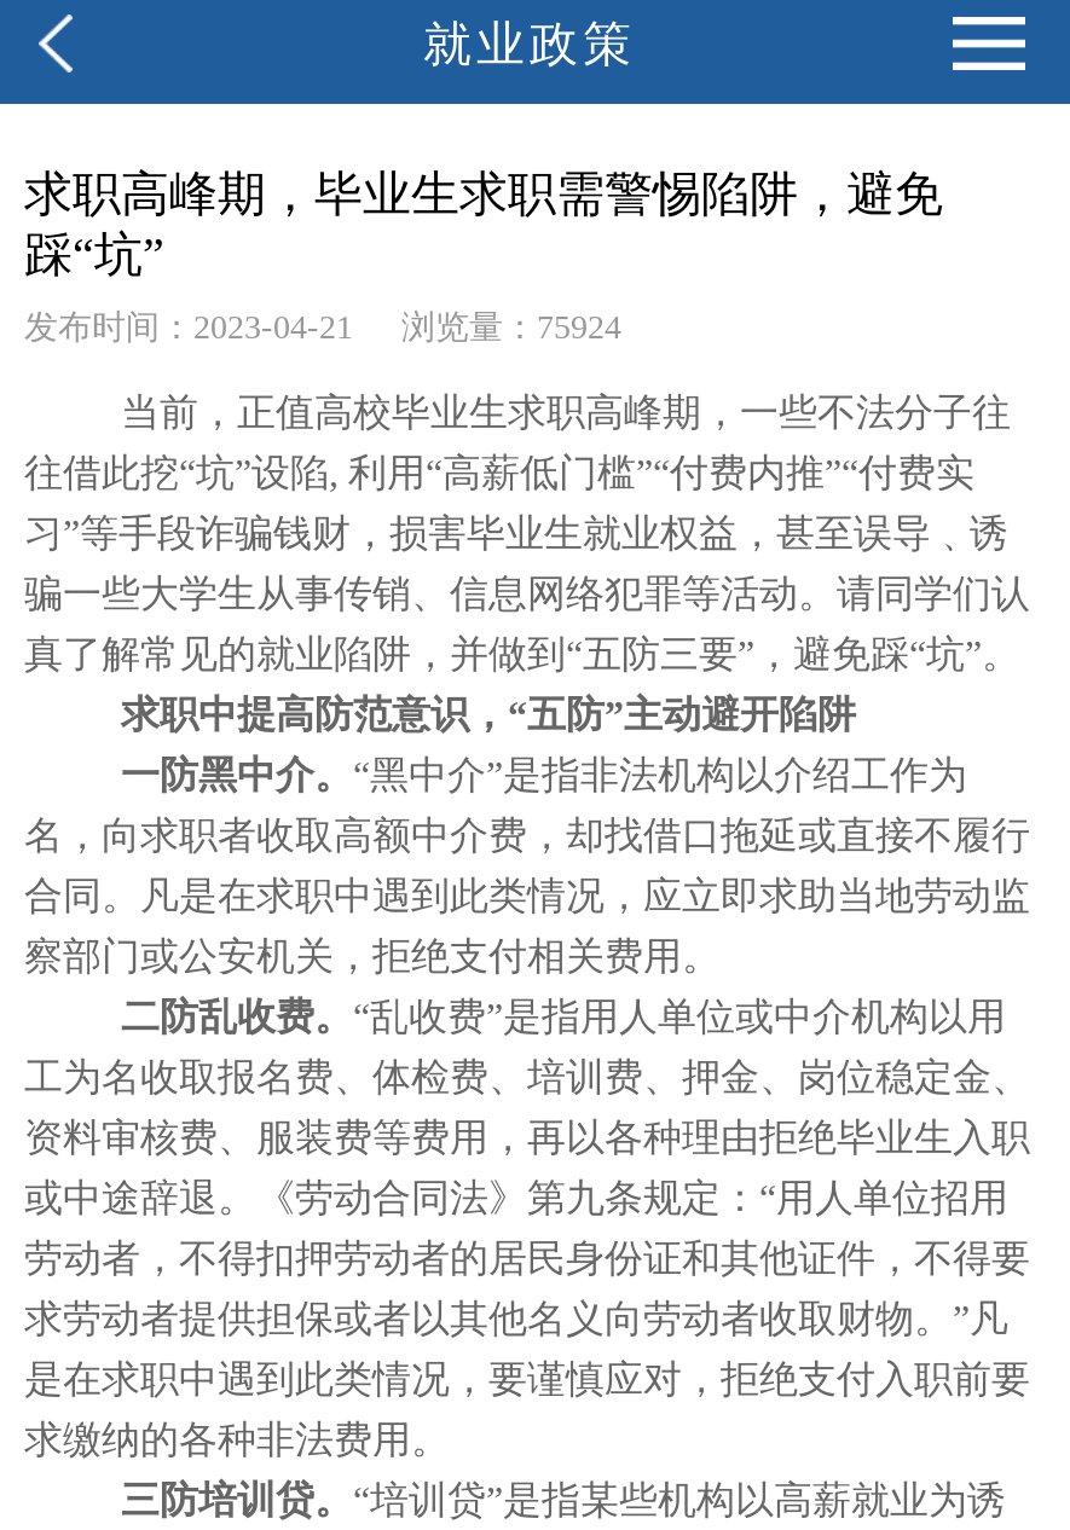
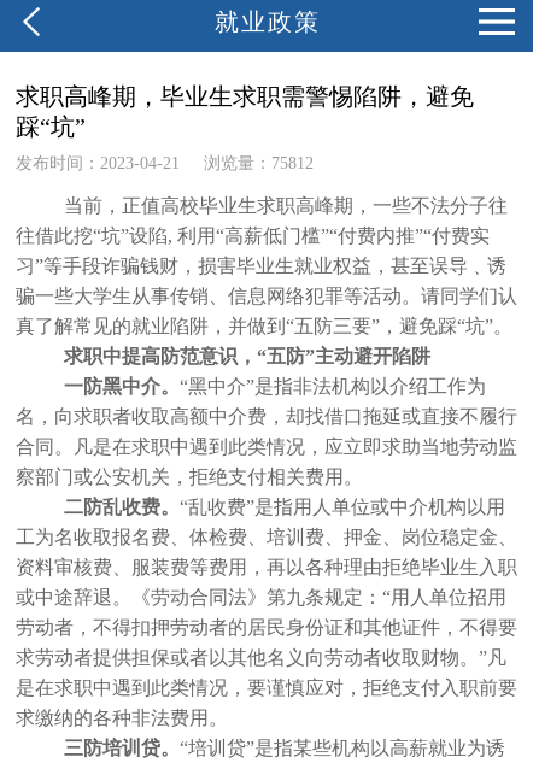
[24,309,621,346] 发布时间：2023-04-21 浏览量：75924 -> [16,154,314,172] 发布时间：2023-04-21 浏览量：75812

